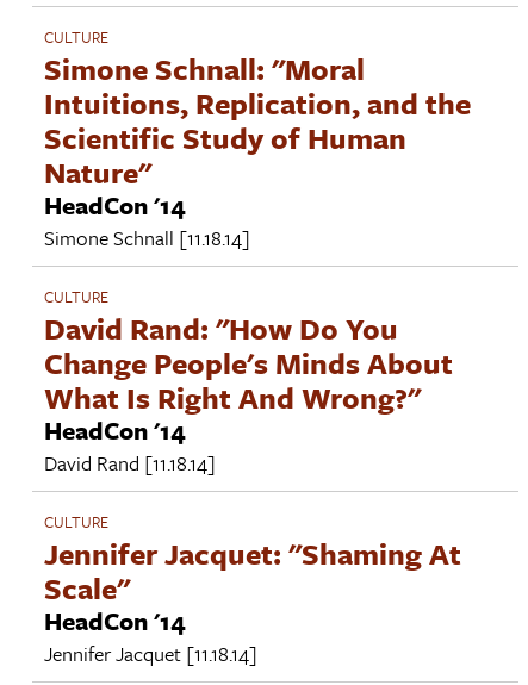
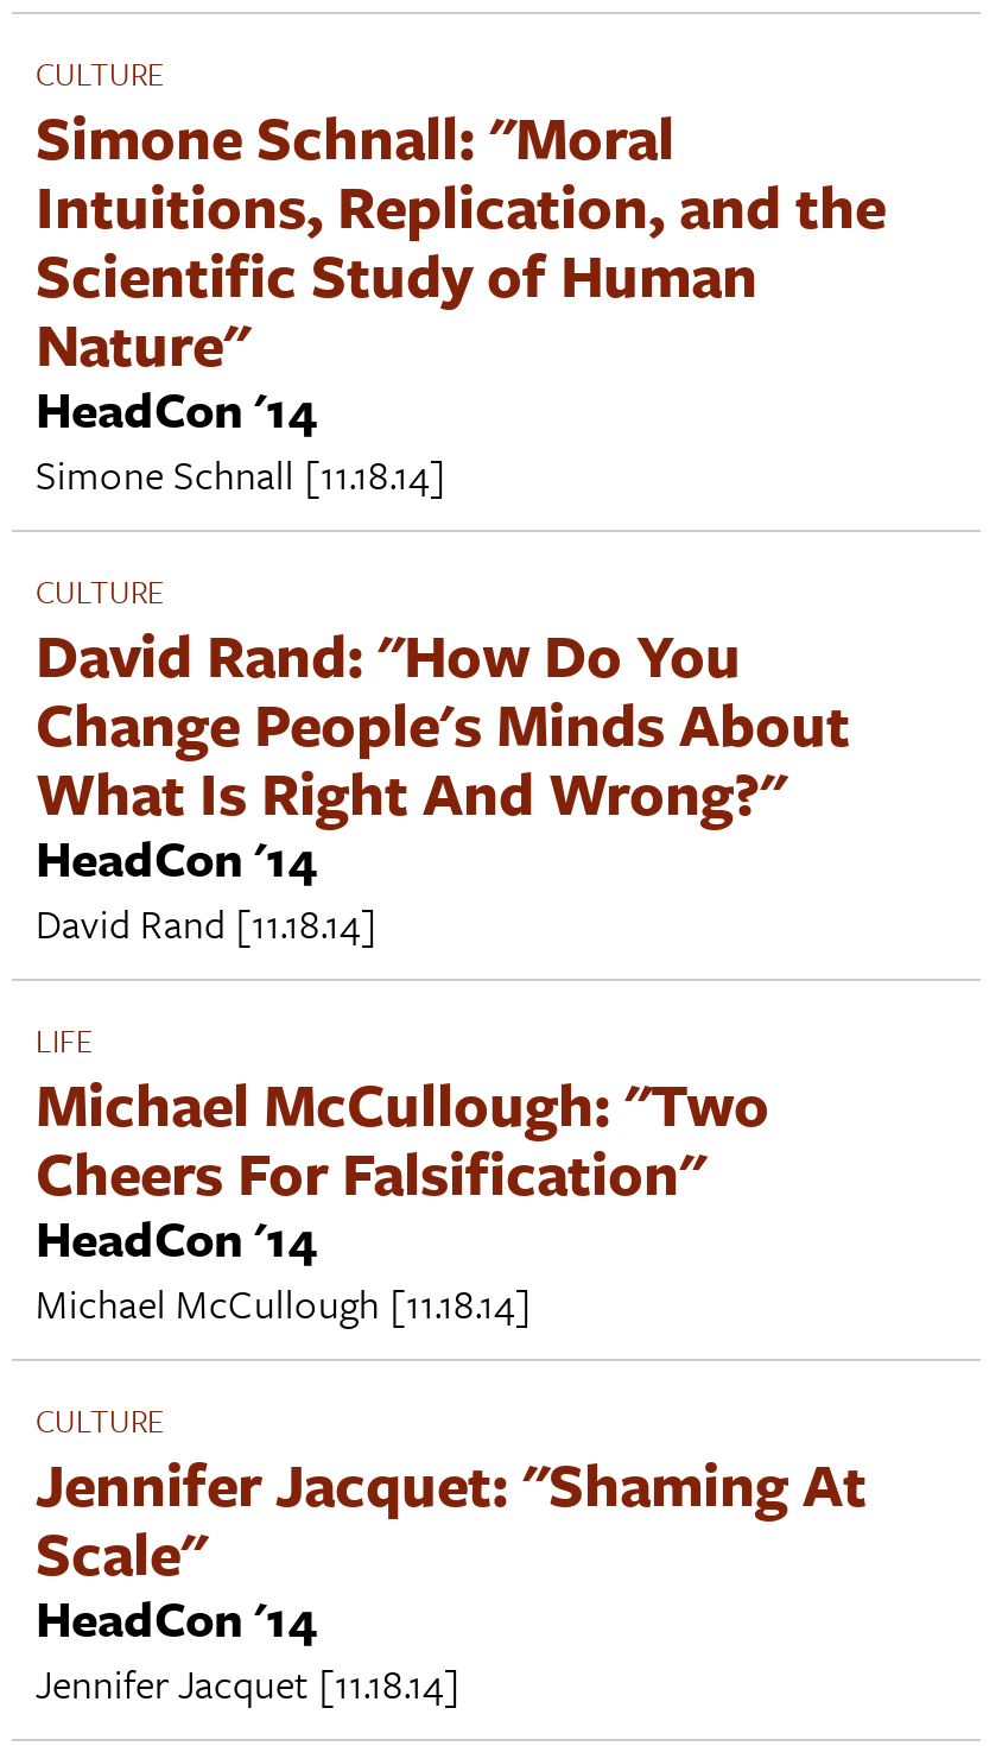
none -> [36,1016,769,1332] LIFE | Michael McCullough: "Two | Cheers For Falsification" | HeadCon '14 | Michael McCullough [11.18.14]

